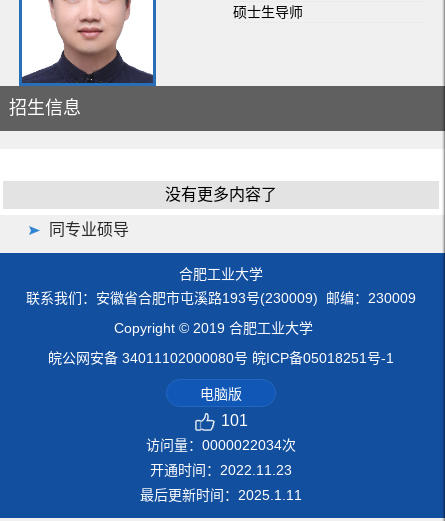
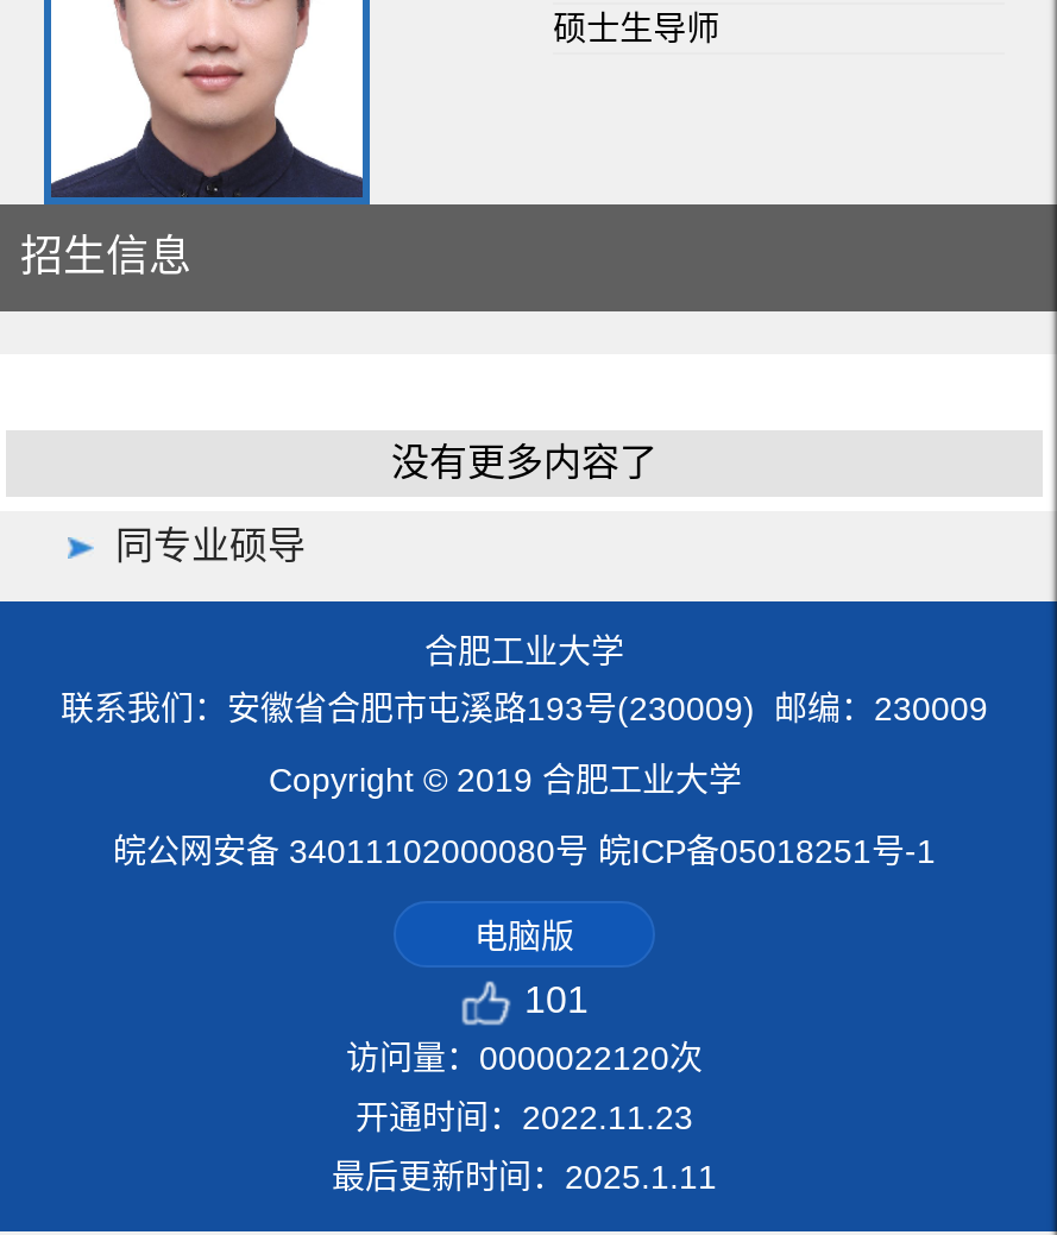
[146,437,296,453] 访问量：0000022034次 -> [346,1039,703,1077] 访问量：0000022120次

